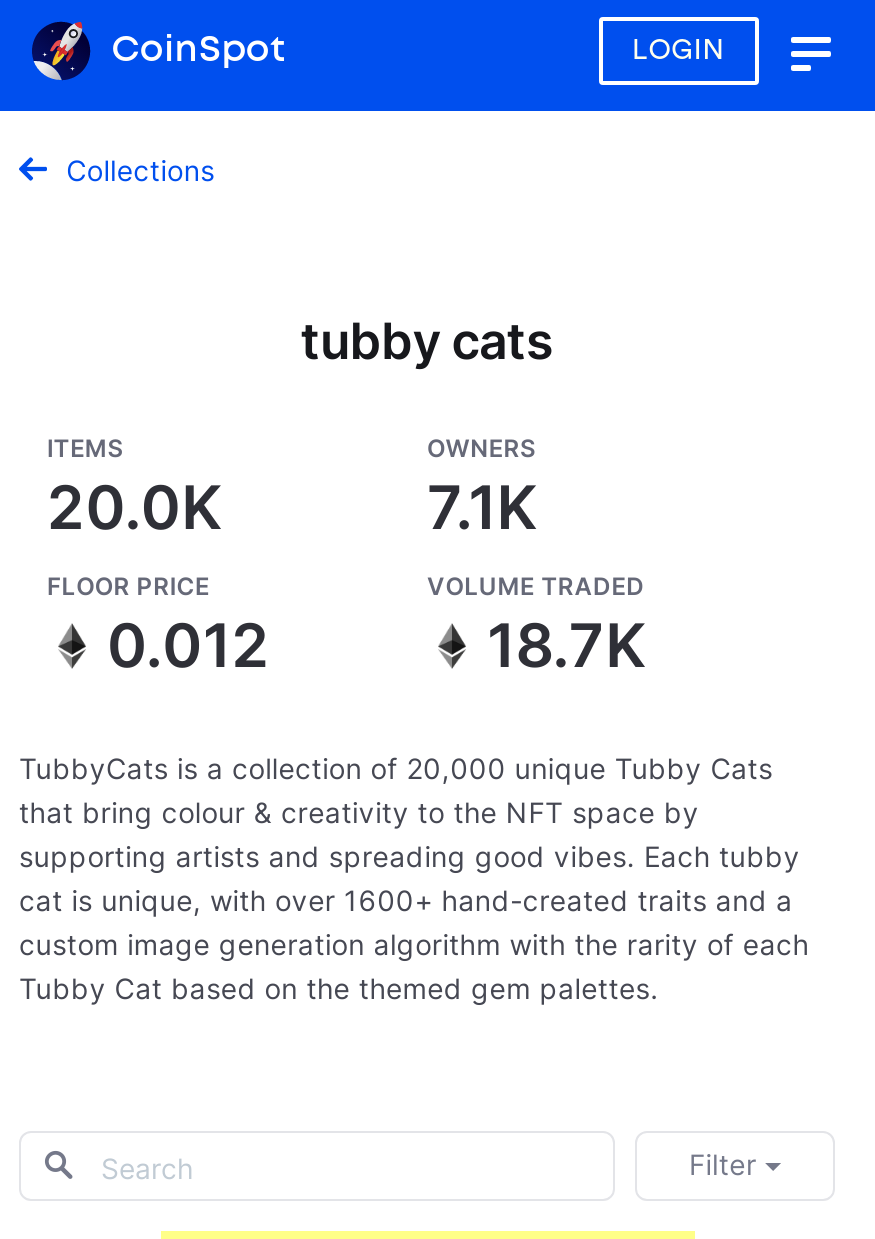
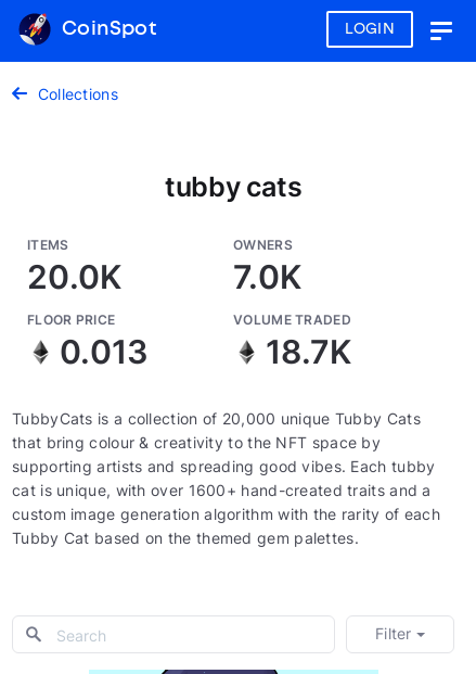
[427,471,537,543] 7.1K -> [233,257,302,296] 7.0K
[107,609,270,681] 0.012 -> [60,332,149,371] 0.013

